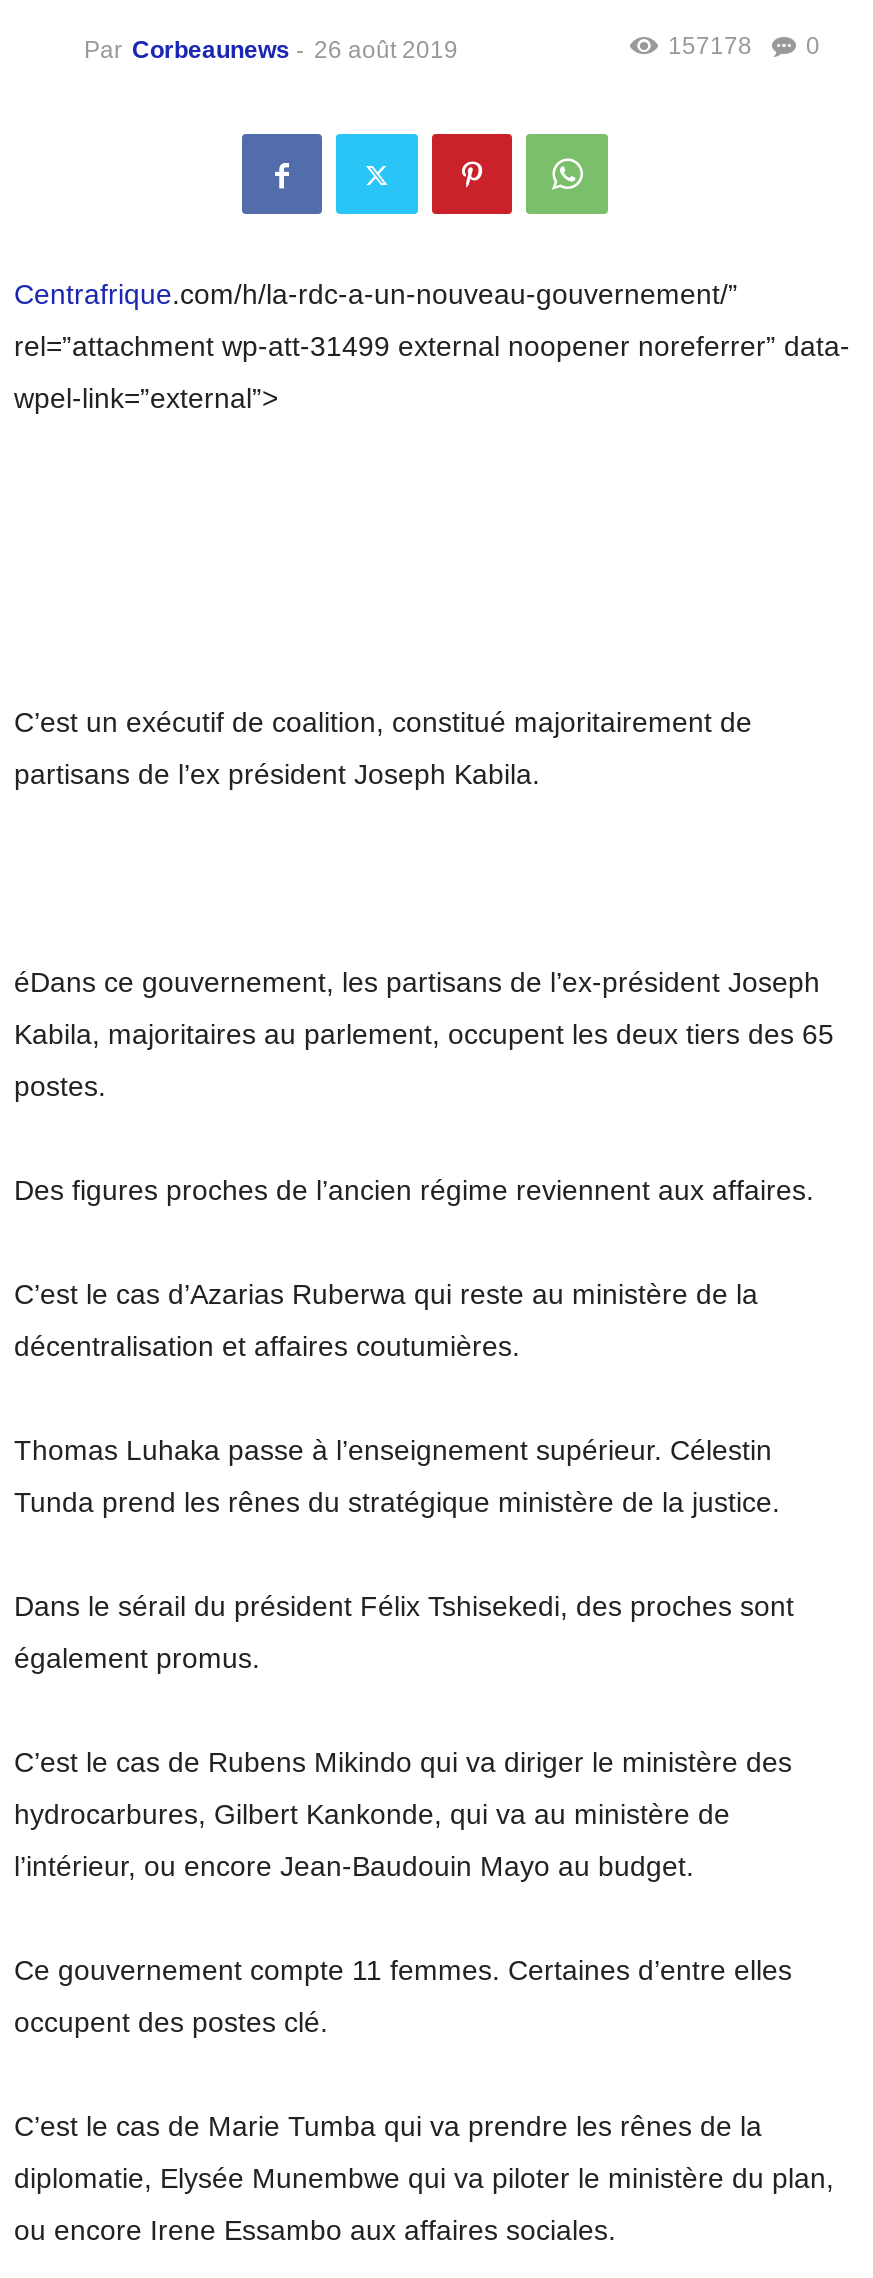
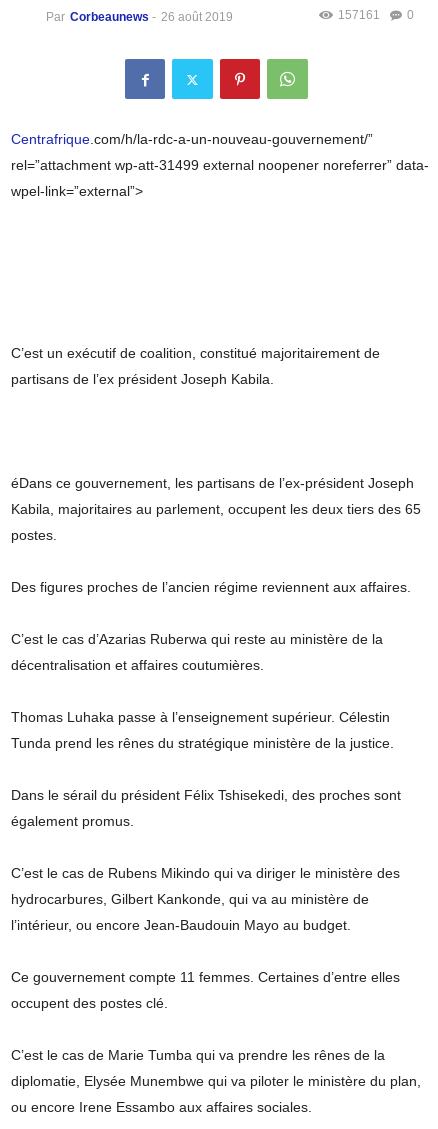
[668,32,820,60] 157178 0 -> [338,8,414,22] 157161 0

